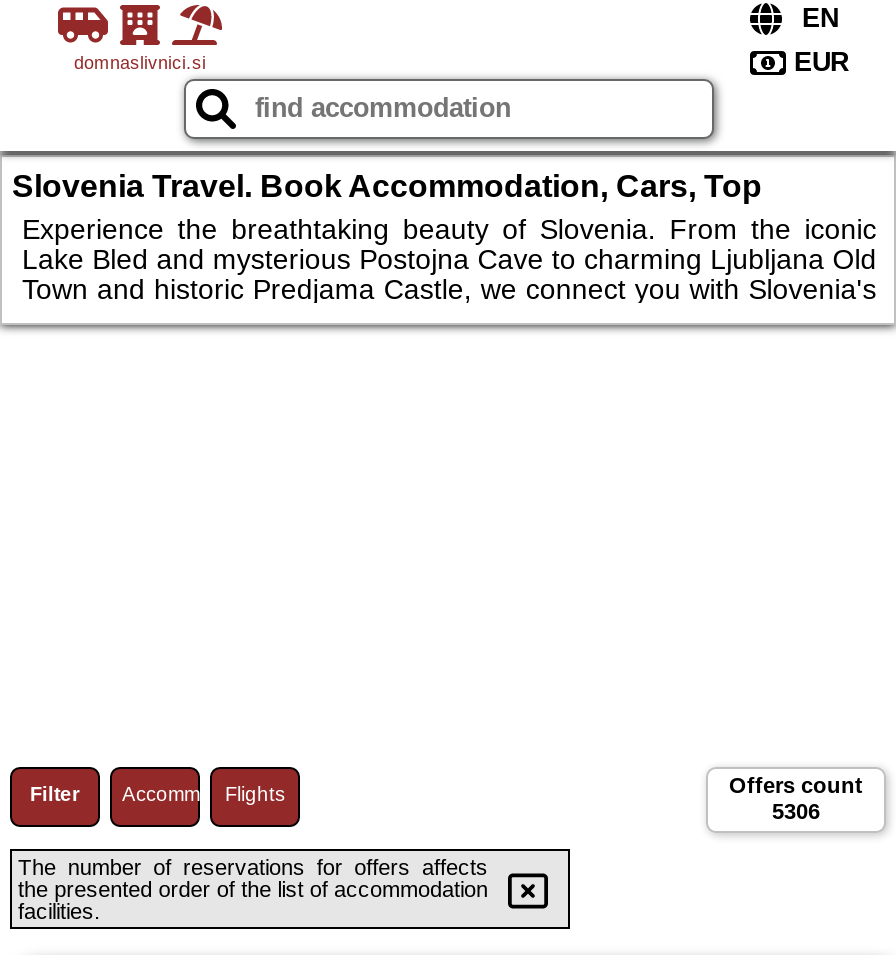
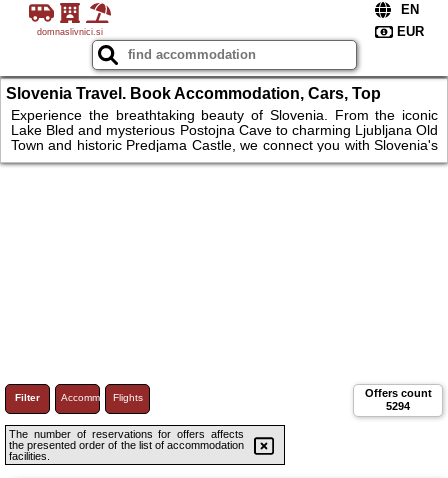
[772,799,820,823] 5306 -> [386,400,410,412] 5294

